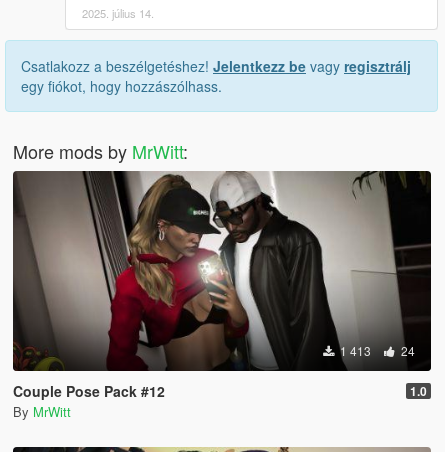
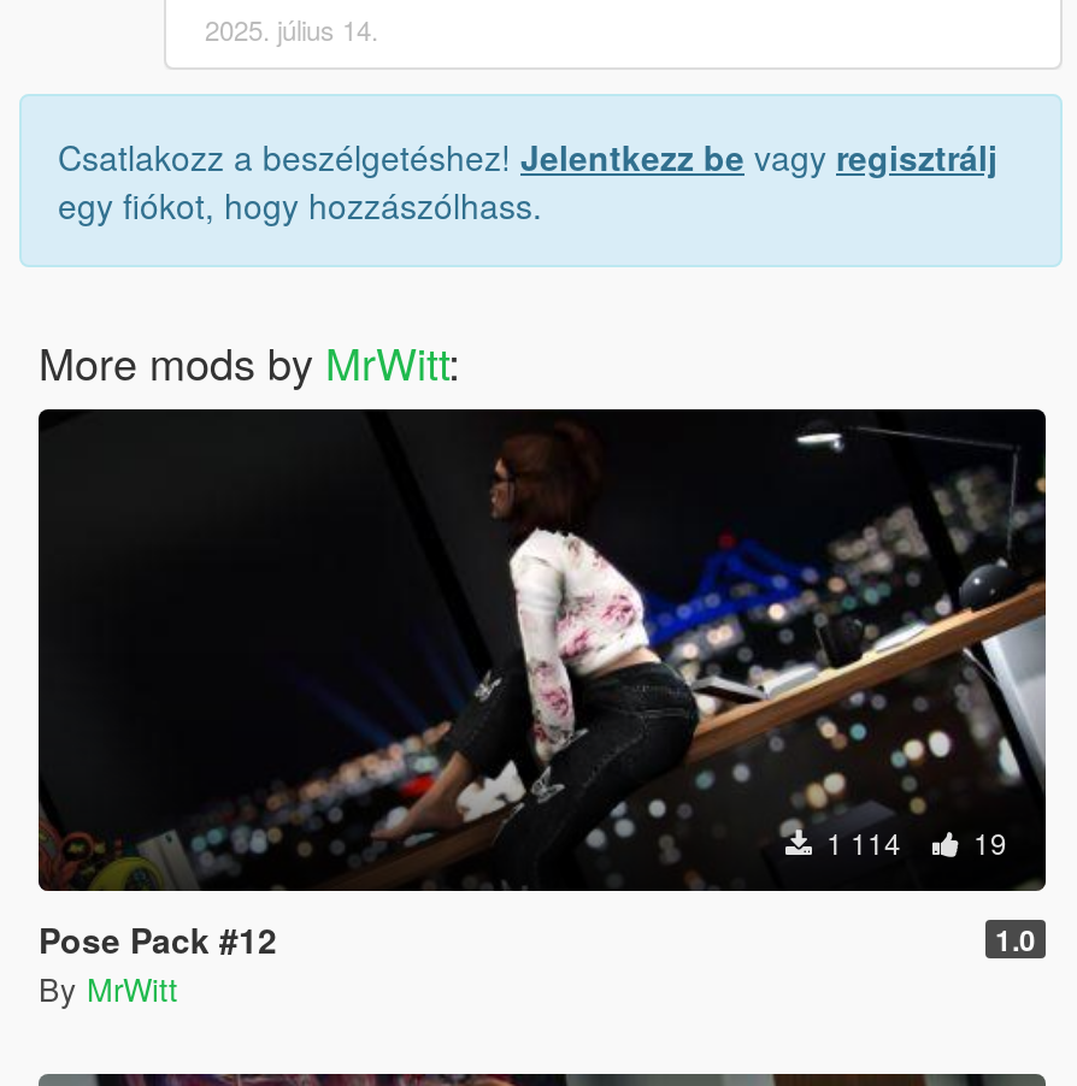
[13,170,432,370] [image] | 1 413 | 24 -> [41,407,1048,891] [image] | 1 114 | 19
[13,381,165,401] Couple Pose Pack #12 -> [39,916,277,964] Pose Pack #12

